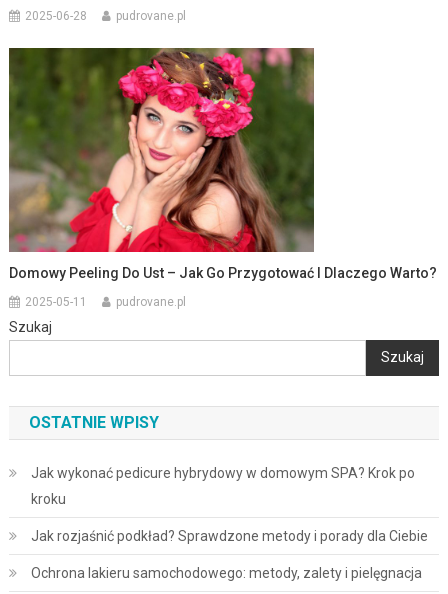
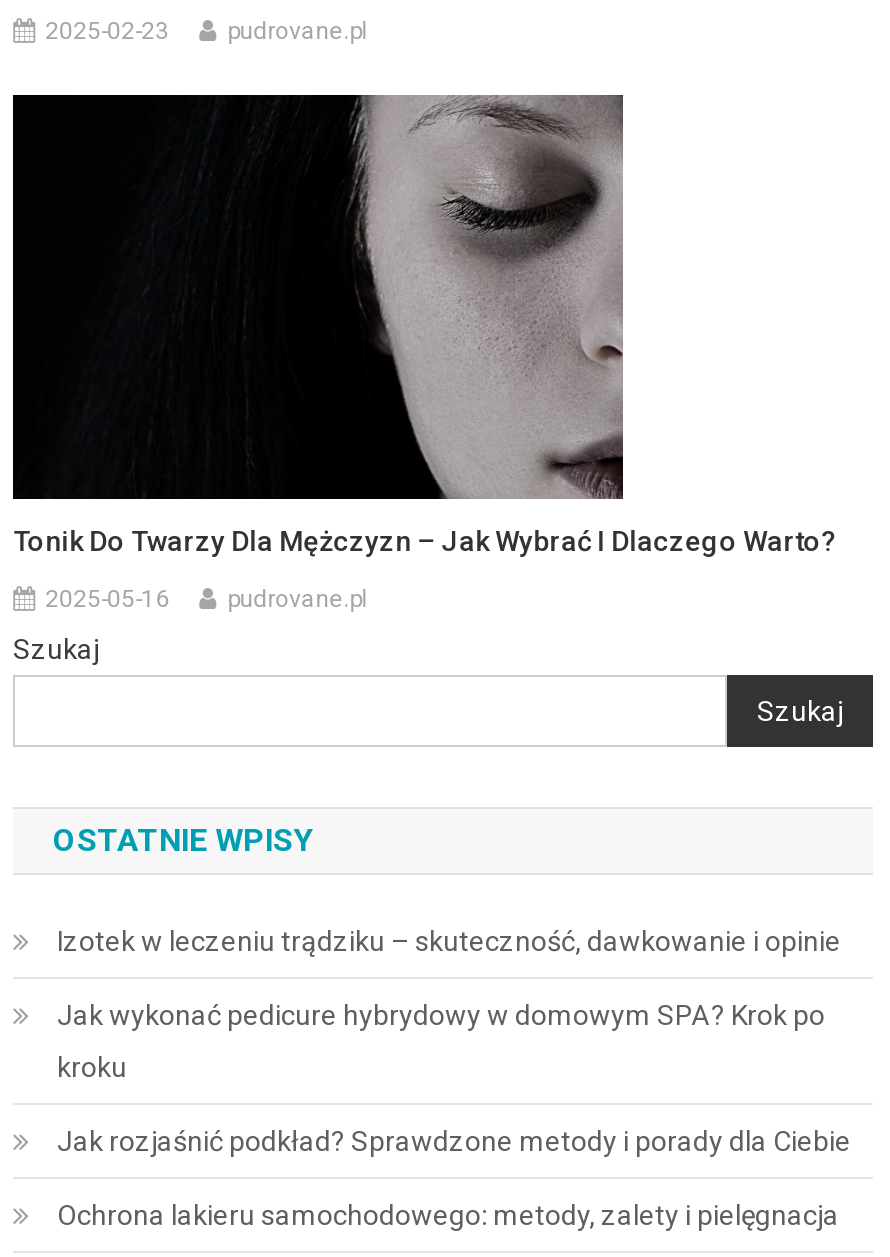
[25,9,87,23] 2025-06-28 -> [45,17,169,45] 2025-02-23
[8,47,437,281] [image] | Domowy Peeling Do Ust – Jak Go Przygotować I Dlaczego Warto? -> [11,94,837,557] [image] | Tonik Do Twarzy Dla Mężczyzn – Jak Wybrać I Dlaczego Warto?
[25,295,87,309] 2025-05-11 -> [45,585,169,613] 2025-05-16
none -> [57,925,841,957] Izotek w leczeniu trądziku – skuteczność, dawkowanie i opinie

